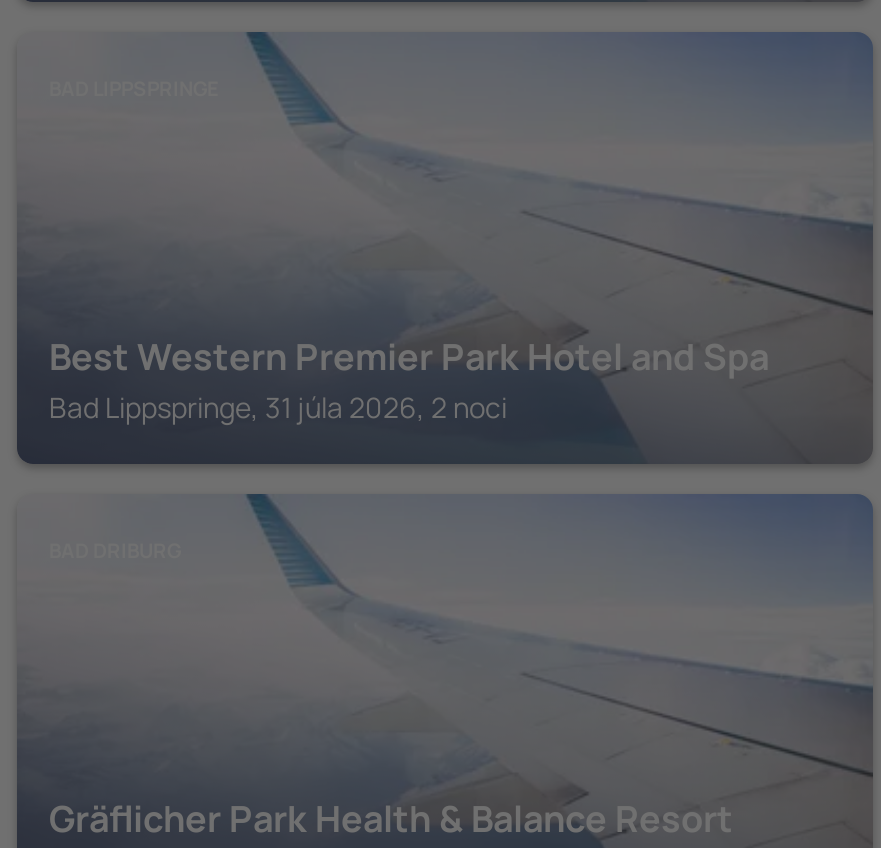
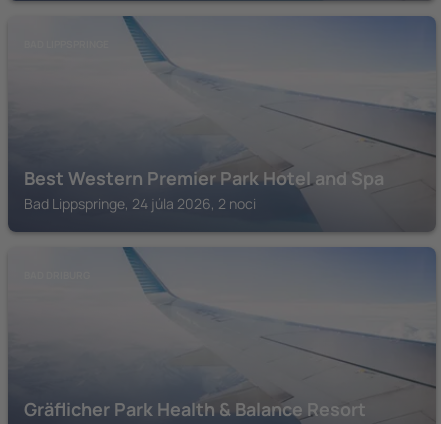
[49,388,507,426] Bad Lippspringe, 31 júla 2026, 2 noci -> [24,194,256,213] Bad Lippspringe, 24 júla 2026, 2 noci

